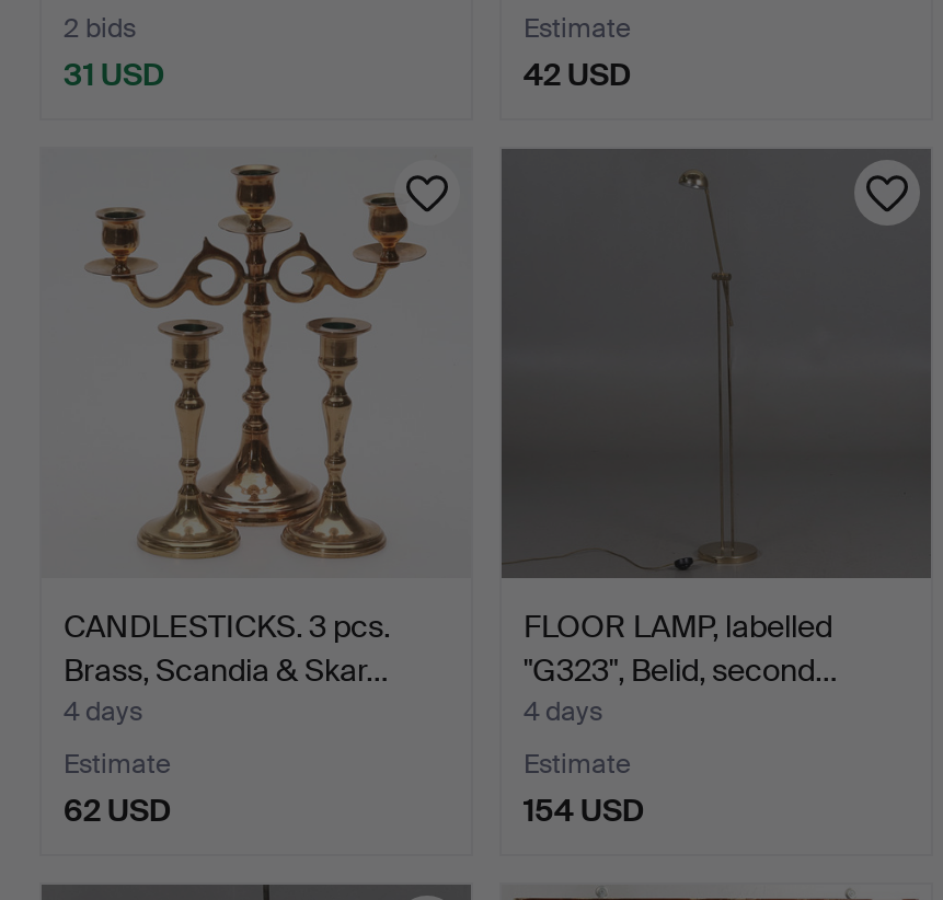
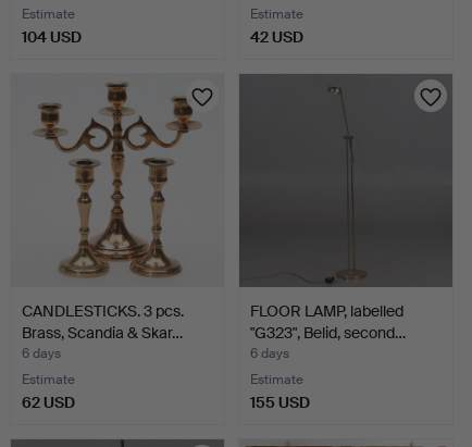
[64,11,164,94] 2 bids | 31 USD -> [22,6,82,47] Estimate | 104 USD
[64,694,142,729] 4 days -> [22,345,61,362] 6 days
[524,694,602,729] 4 days -> [250,345,289,362] 6 days
[524,791,644,830] 154 USD -> [250,393,310,412] 155 USD

